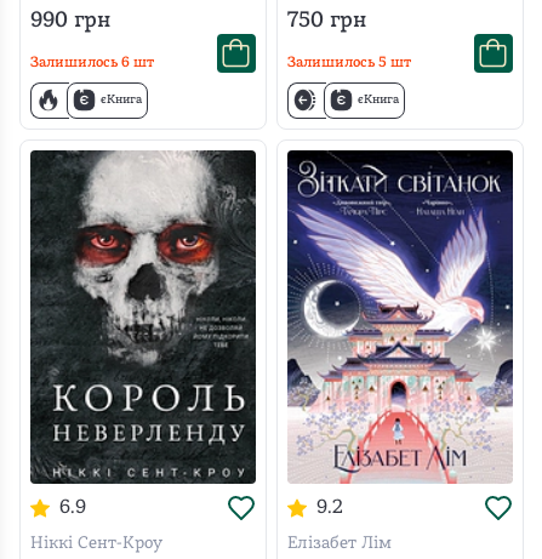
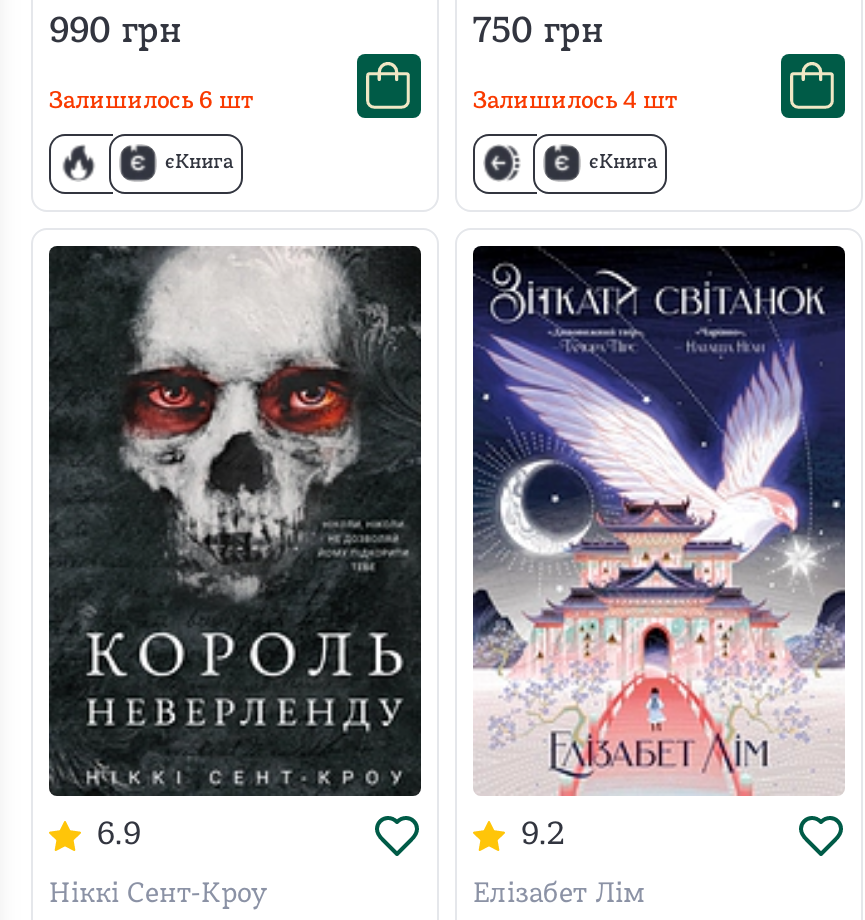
[287,56,411,70] Залишилось 5 шт -> [473,90,677,114] Залишилось 4 шт

